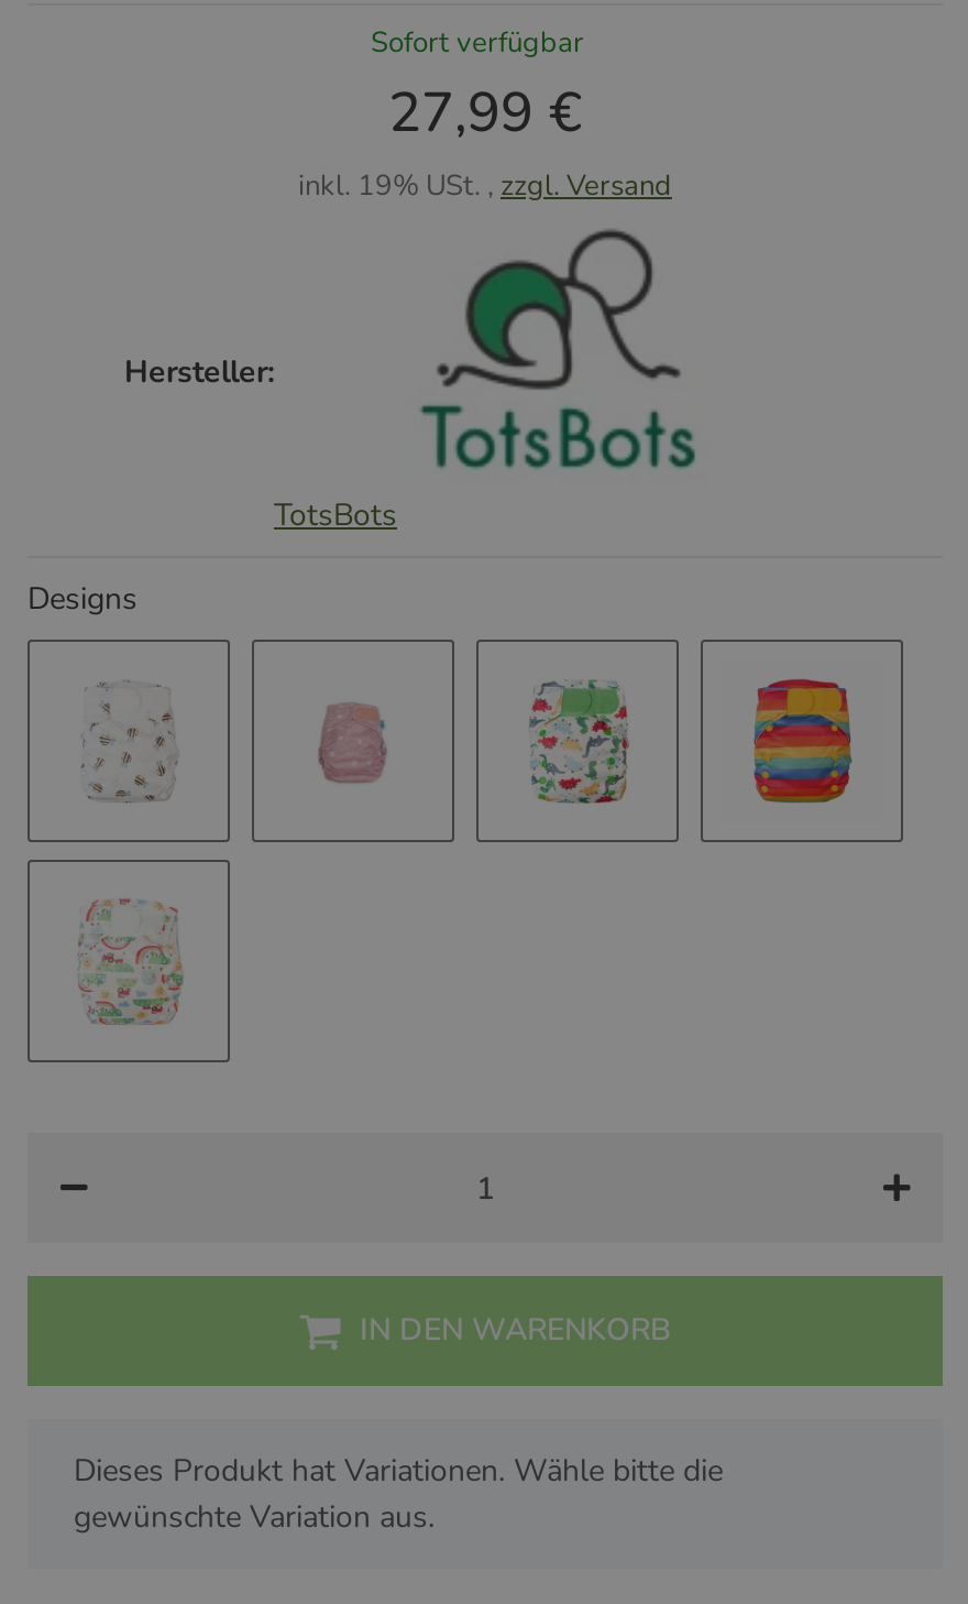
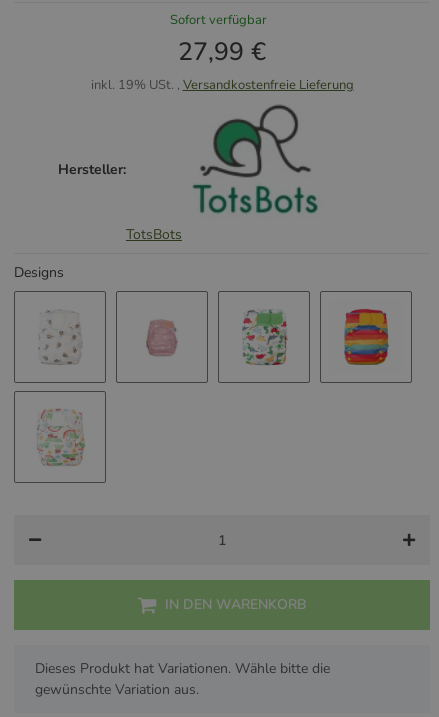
[298,167,672,206] inkl. 19% USt. , zzgl. Versand -> [90,76,353,94] inkl. 19% USt. , Versandkostenfreie Lieferung

